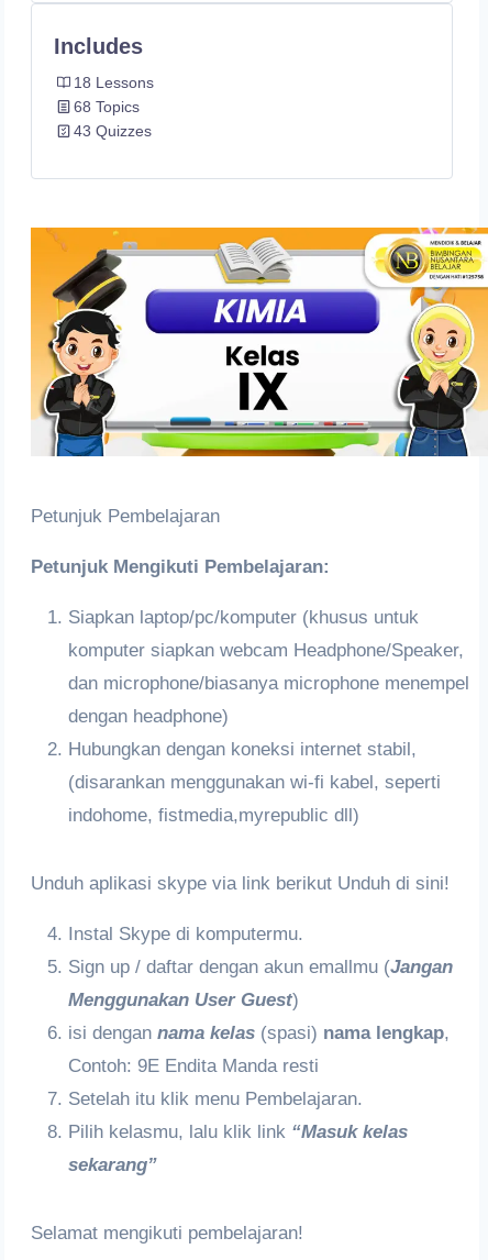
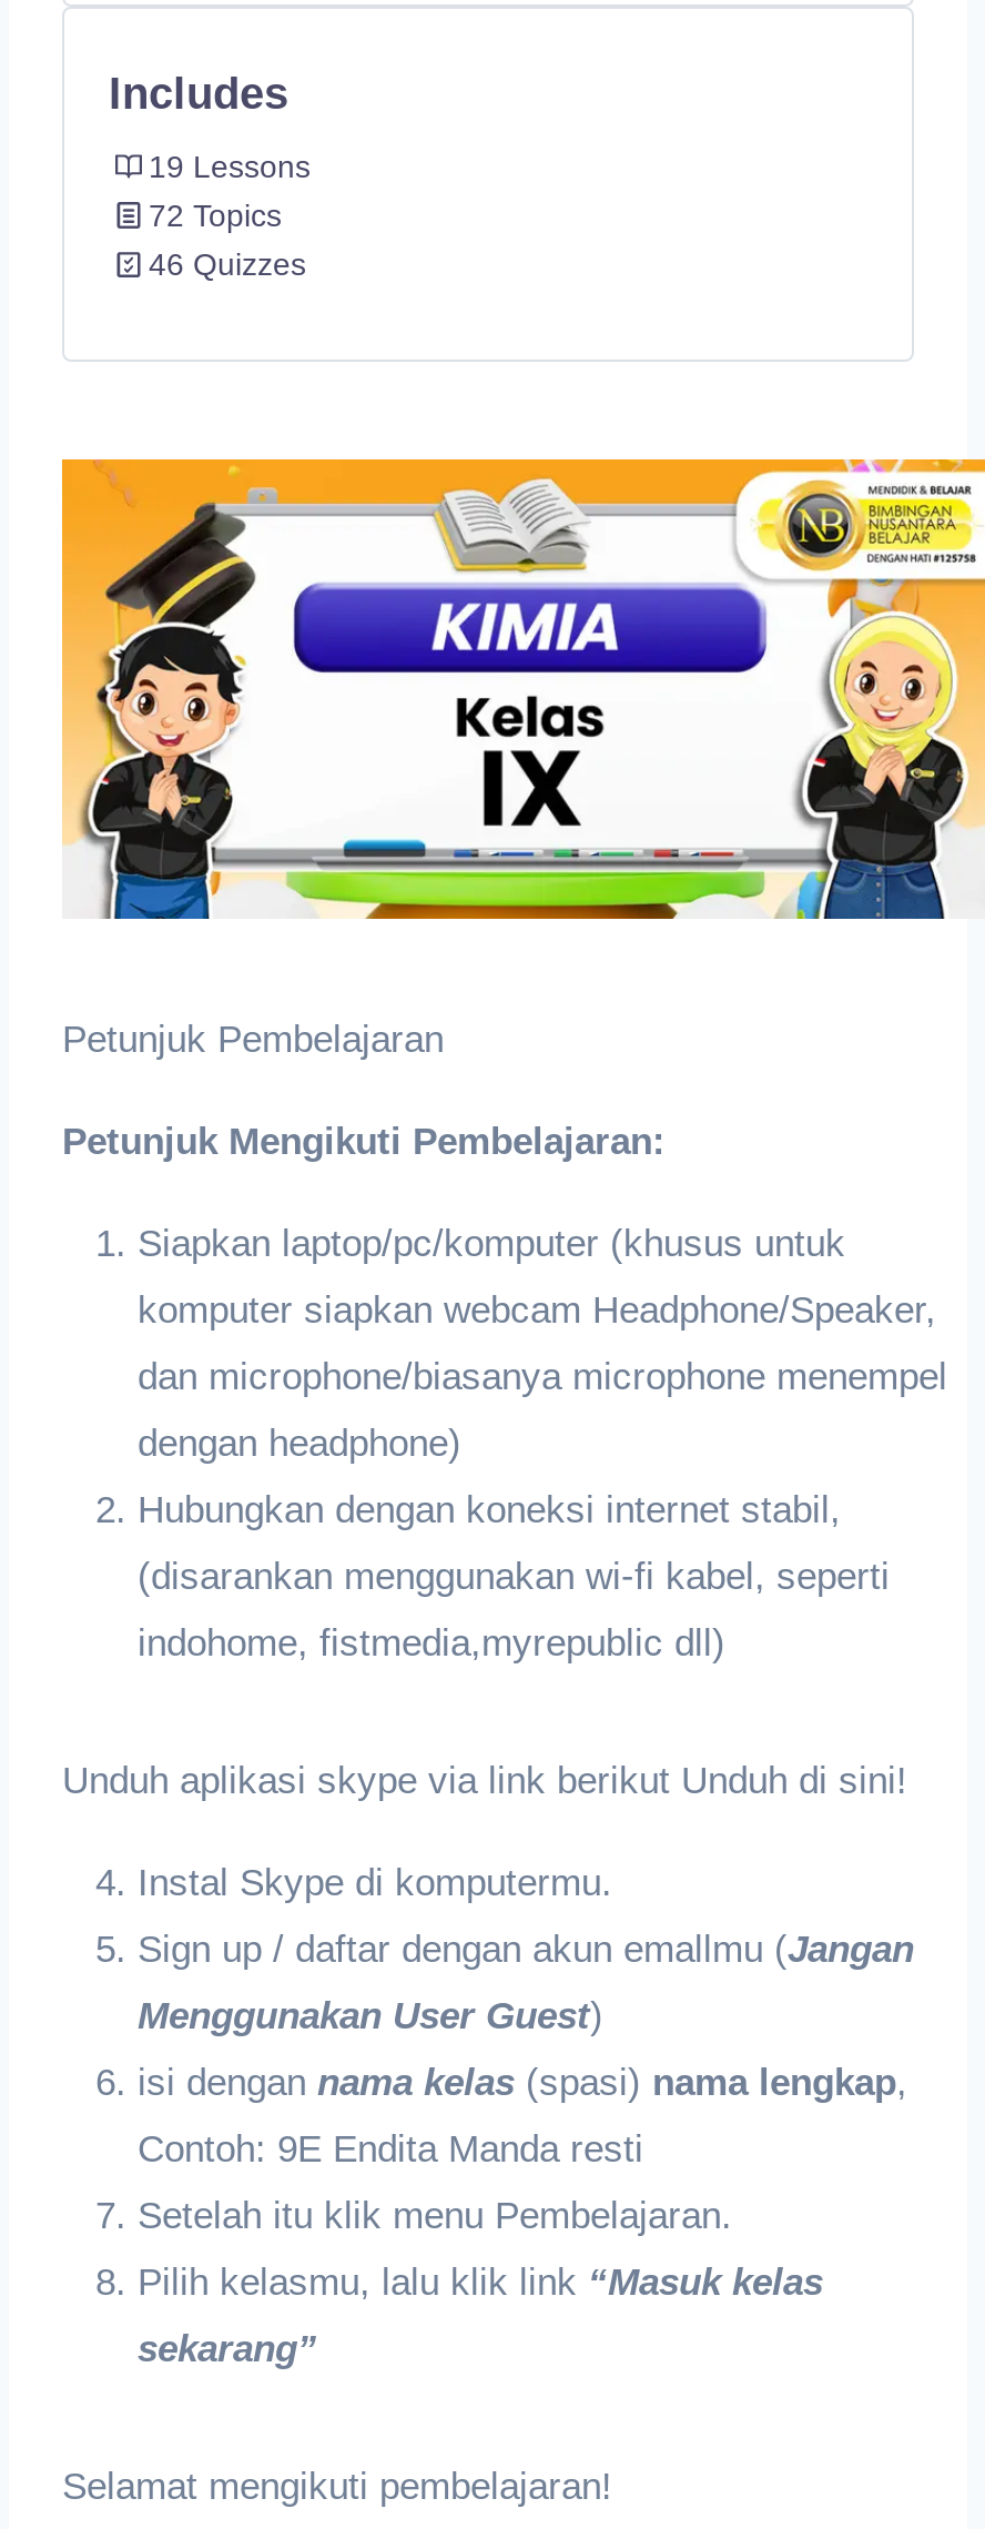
[74,74,154,91] 18 Lessons -> [149,149,311,184] 19 Lessons
[74,98,140,115] 68 Topics -> [149,198,282,233] 72 Topics
[74,122,152,140] 43 Quizzes -> [149,246,306,282] 46 Quizzes

